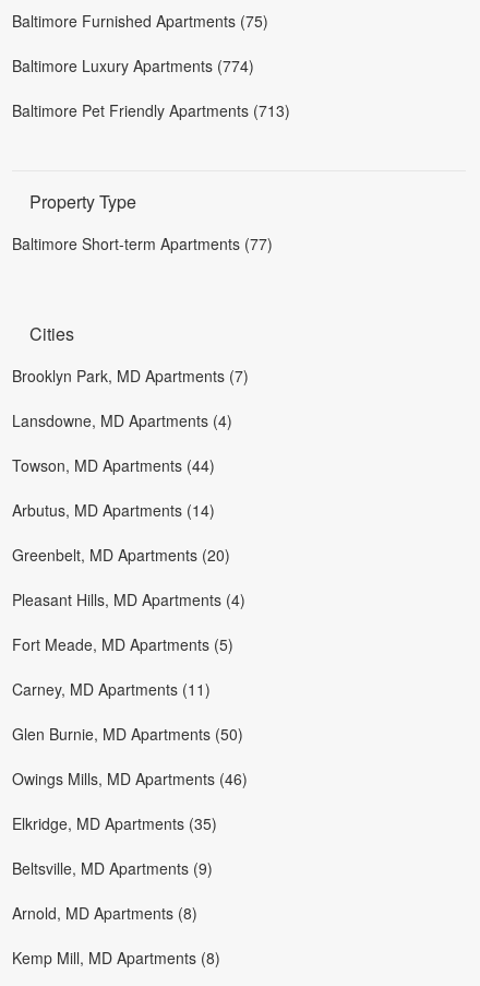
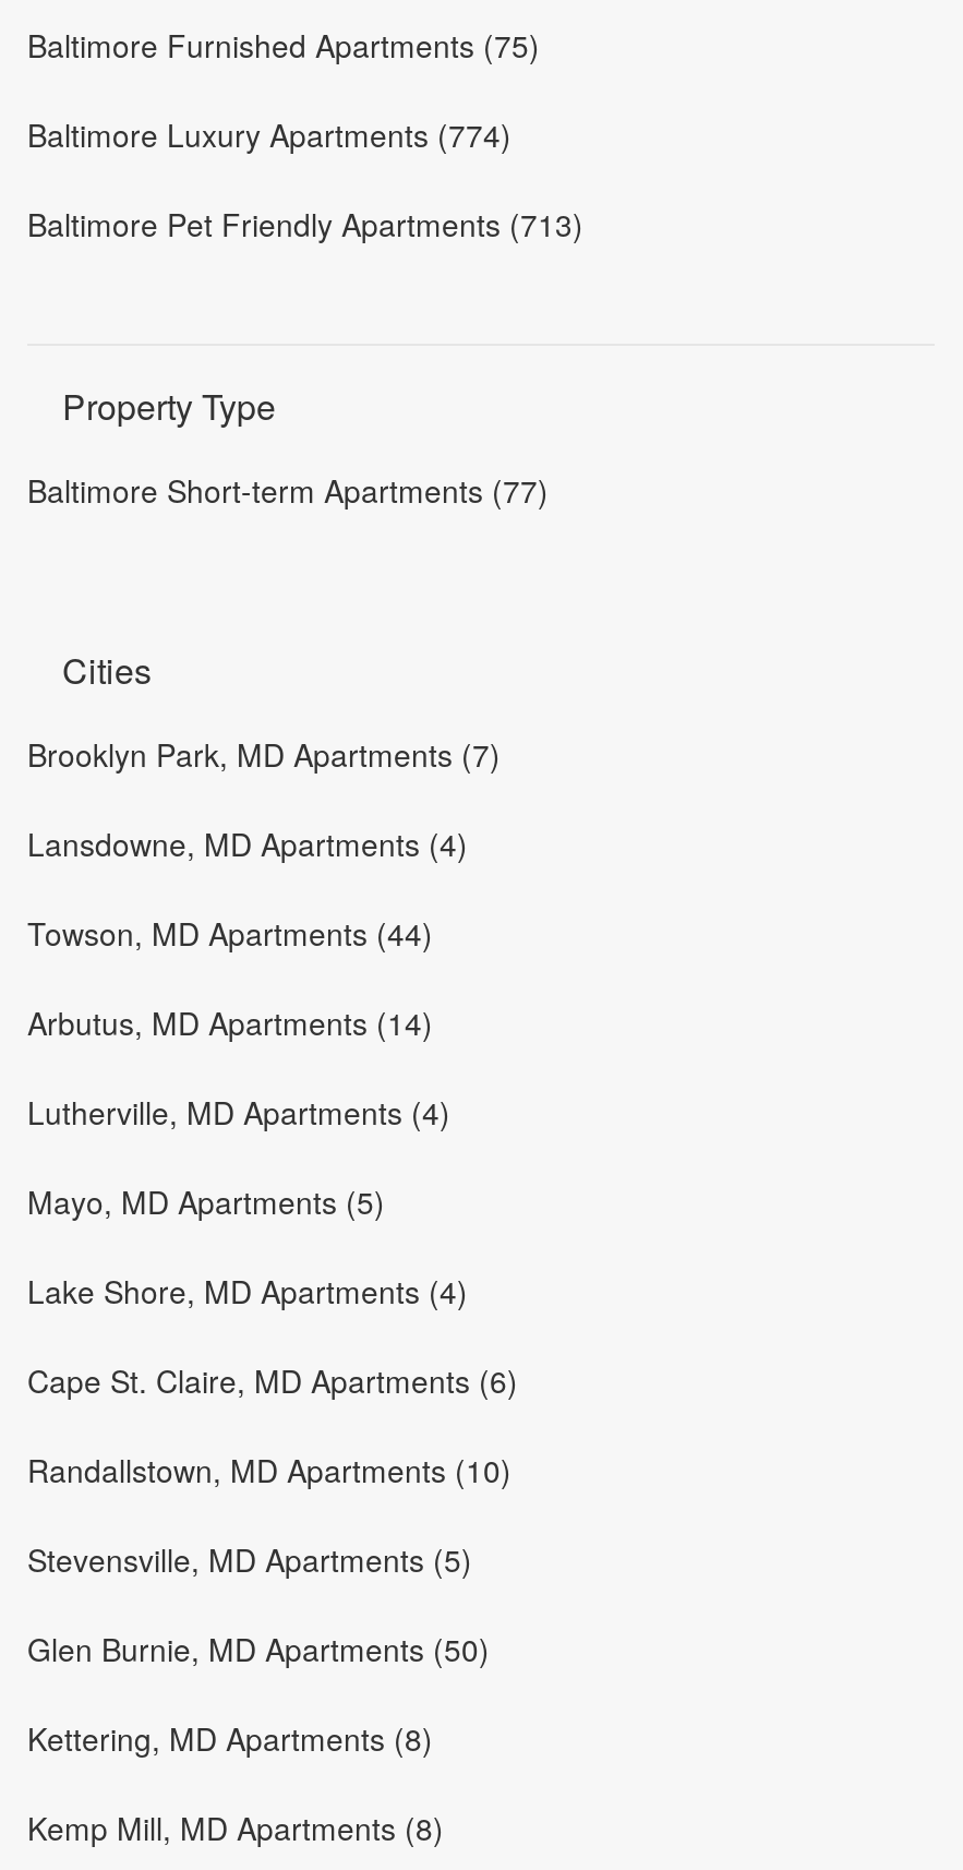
[12,544,245,700] Greenbelt, MD Apartments (20) | Pleasant Hills, MD Apartments (4) | Fort Meade, MD Apartments (5) | Carney, MD Apartments (11) -> [27,1090,518,1581] Lutherville, MD Apartments (4) | Mayo, MD Apartments (5) | Lake Shore, MD Apartments (4) | Cape St. Claire, MD Apartments (6) | Randallstown, MD Apartments (10) | Stevensville, MD Apartments (5)
moved [12,723,243,745] -> [27,1627,490,1671]: Glen Burnie, MD Apartments (50)
[12,768,248,924] Owings Mills, MD Apartments (46) | Elkridge, MD Apartments (35) | Beltsville, MD Apartments (9) | Arnold, MD Apartments (8) -> [27,1717,433,1760] Kettering, MD Apartments (8)

